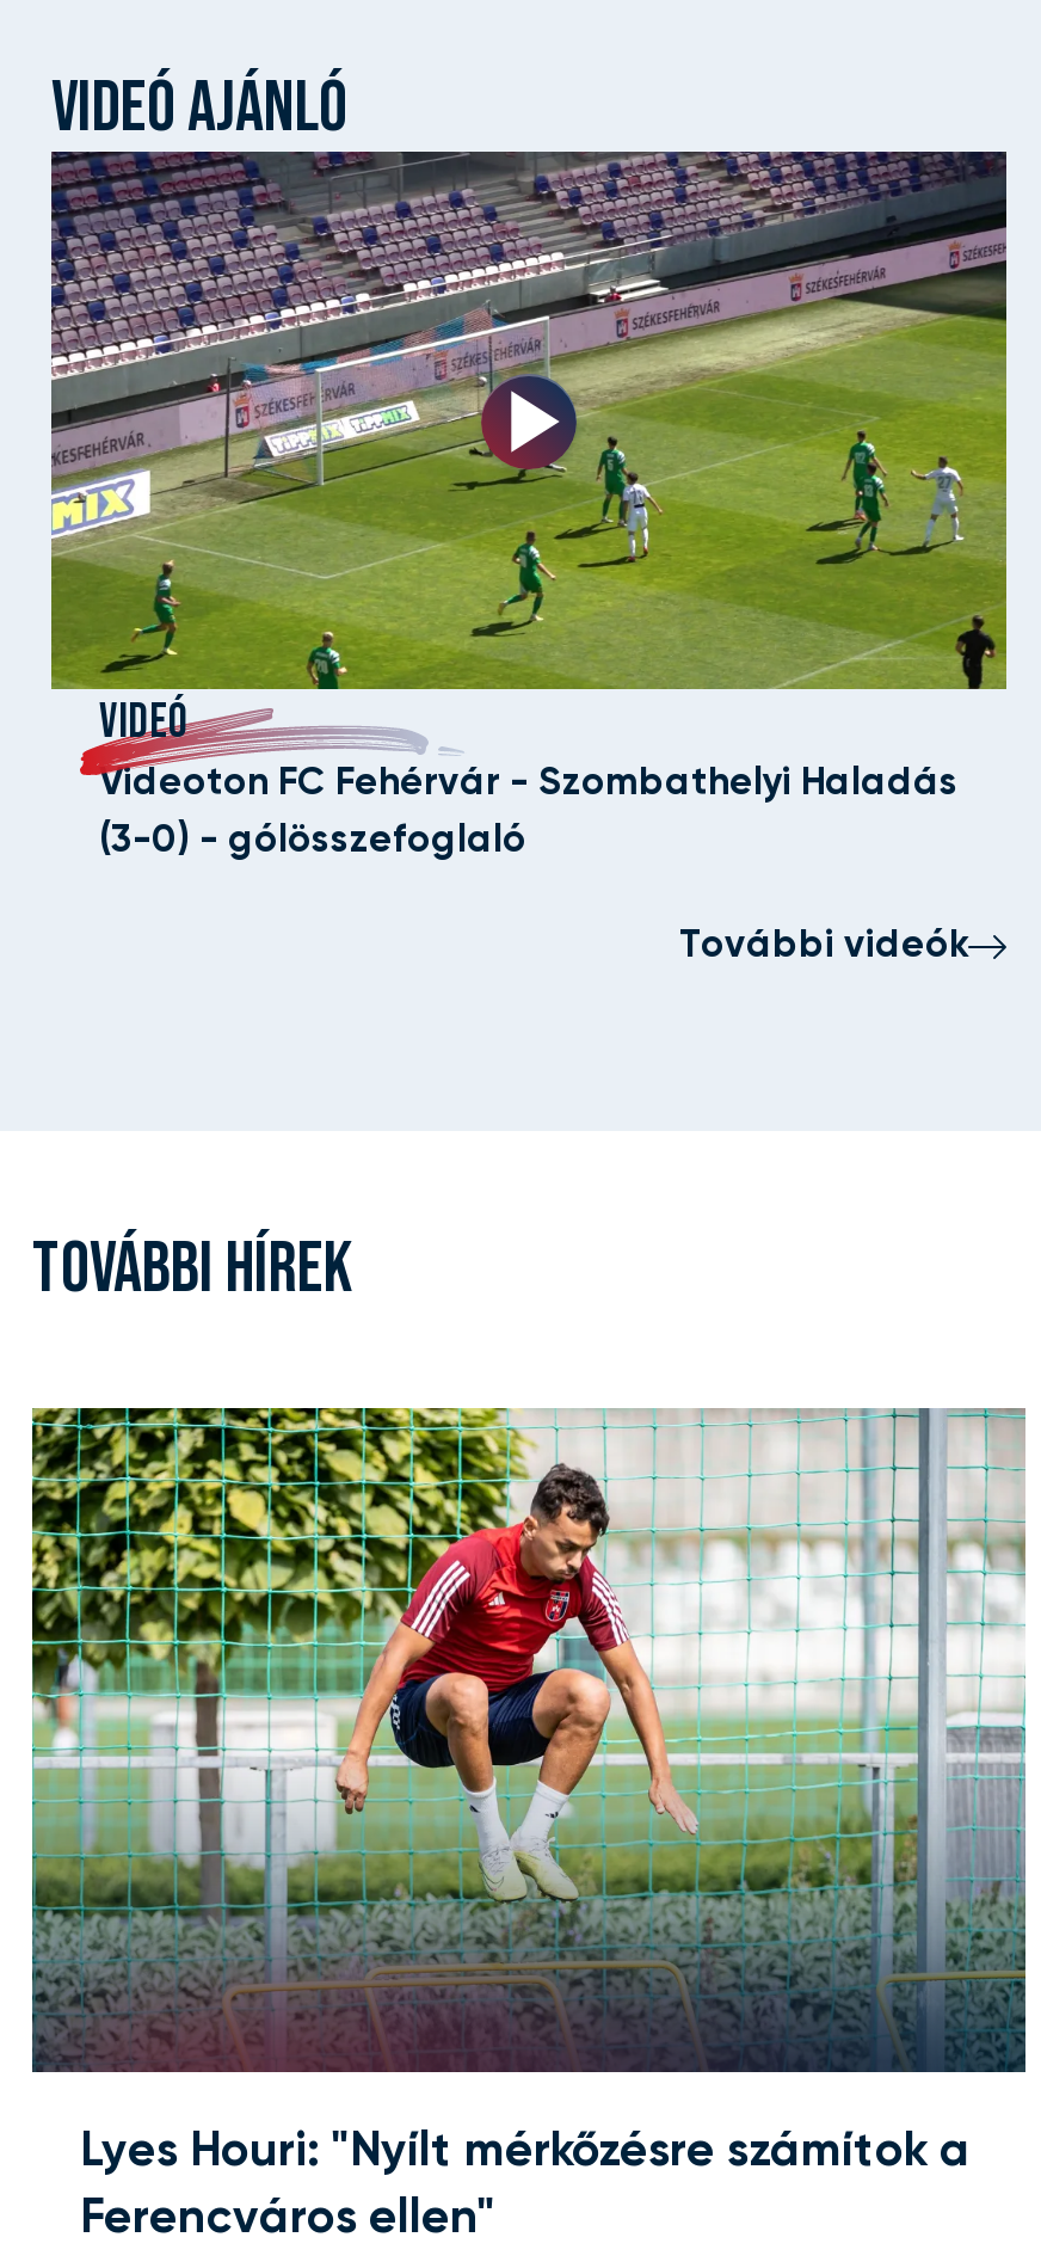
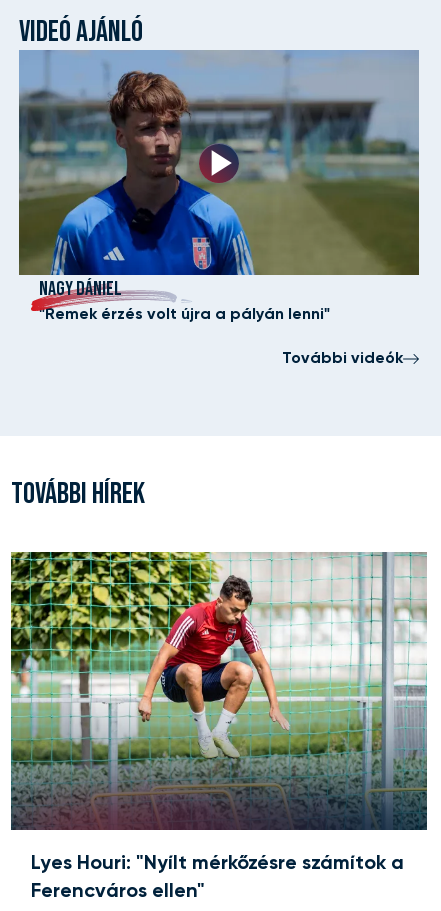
[49,149,1009,862] [image] | VIDEÓ | Videoton FC Fehérvár - Szombathelyi Haladás | (3-0) - gólösszefoglaló -> [19,50,419,323] [image] | NAGY DÁNIEL | "Remek érzés volt újra a pályán lenni"

